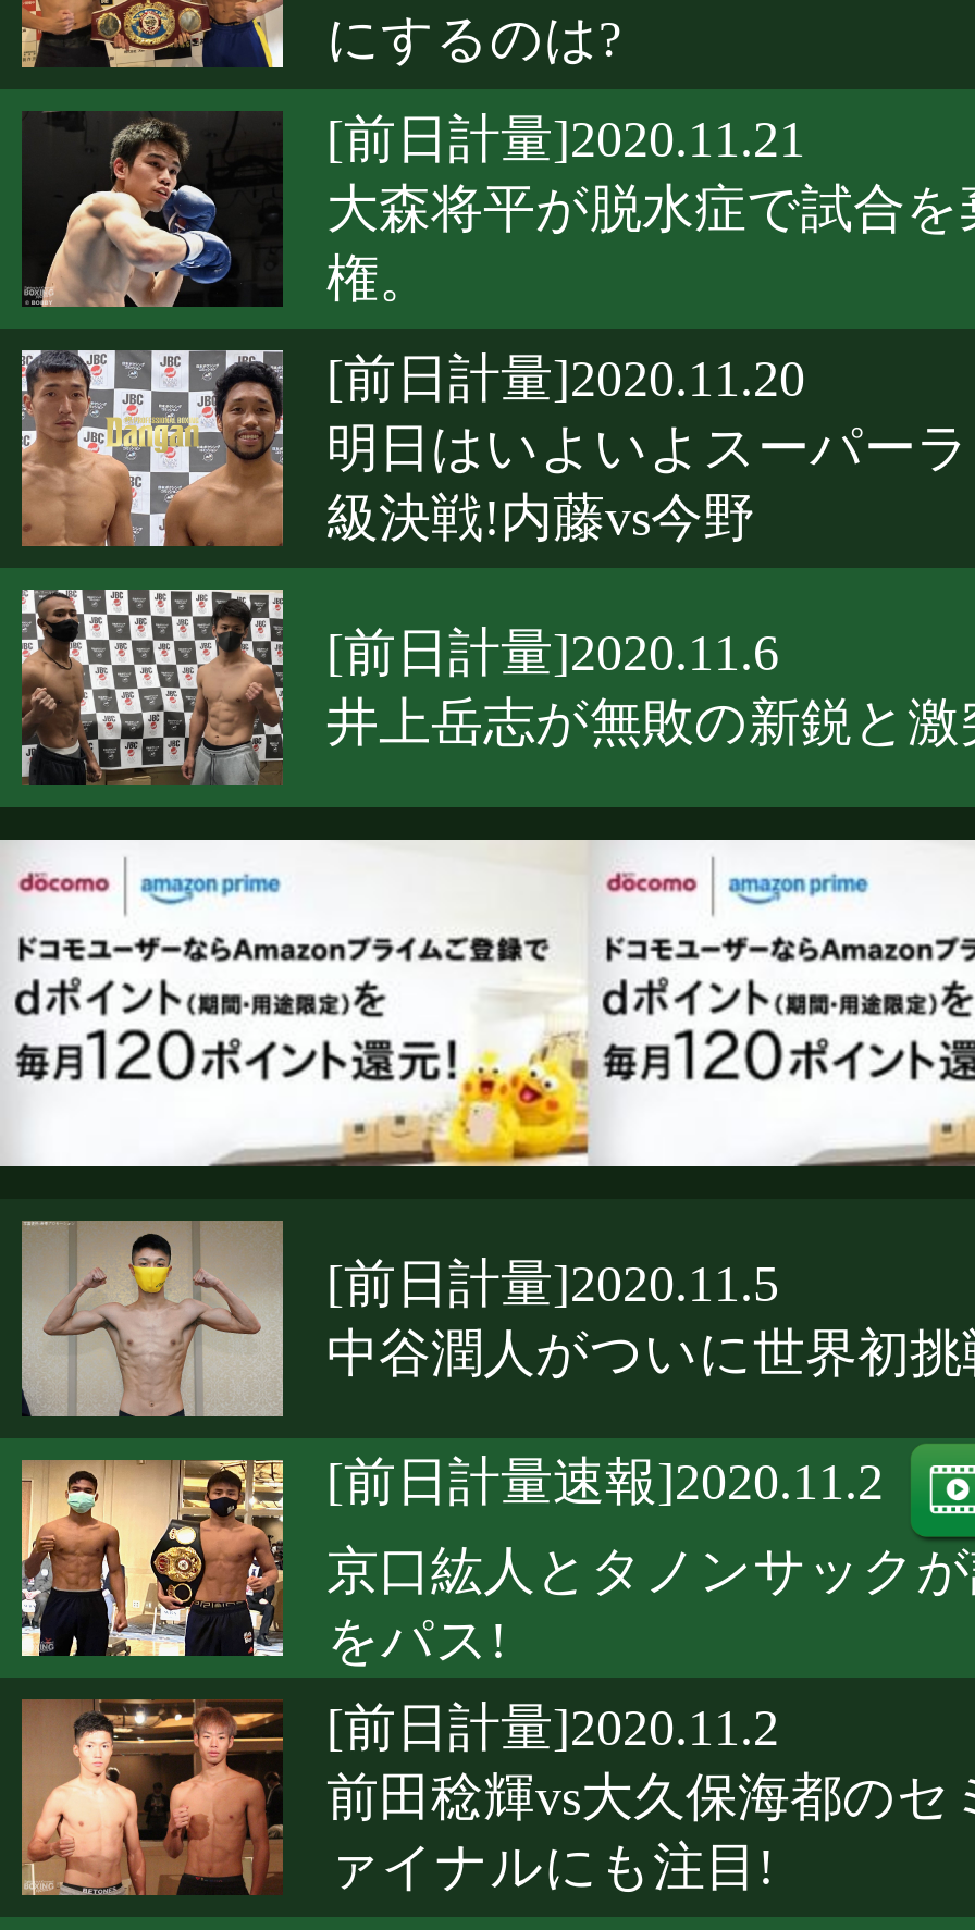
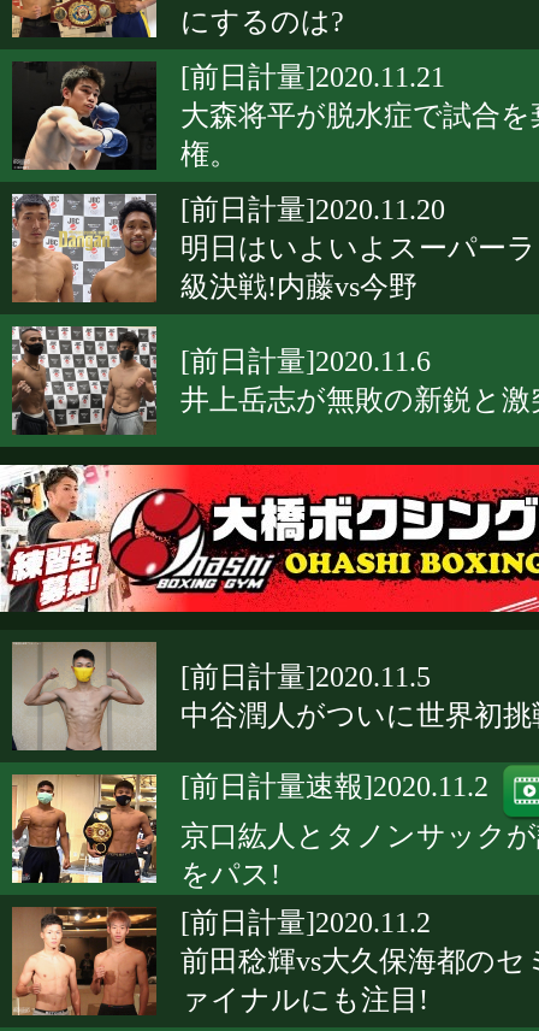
[7,838,968,1168] [image] -> [4,464,535,613] [image]

